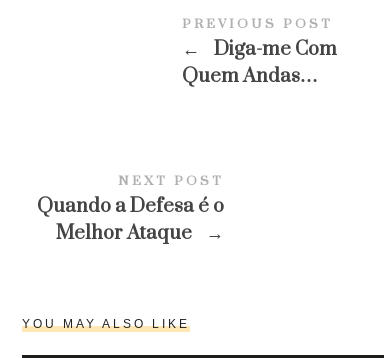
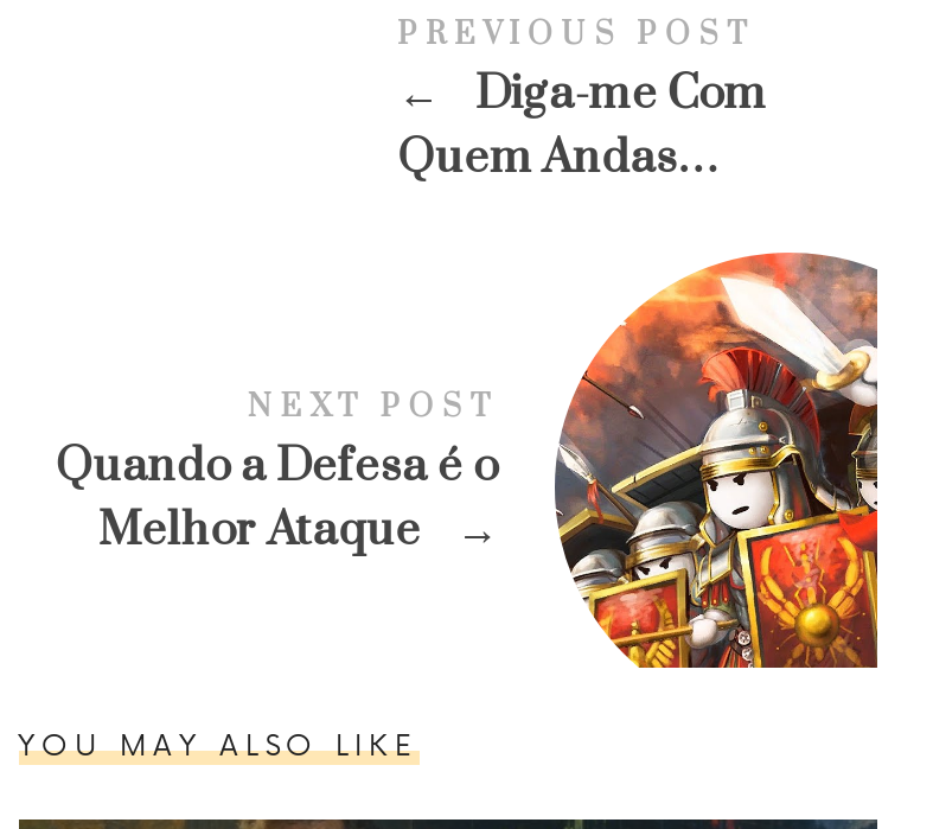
none -> [552,250,880,670] [image]

